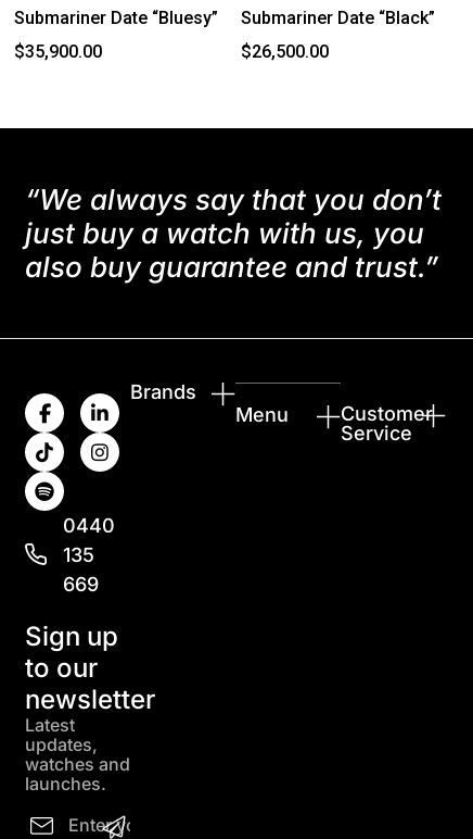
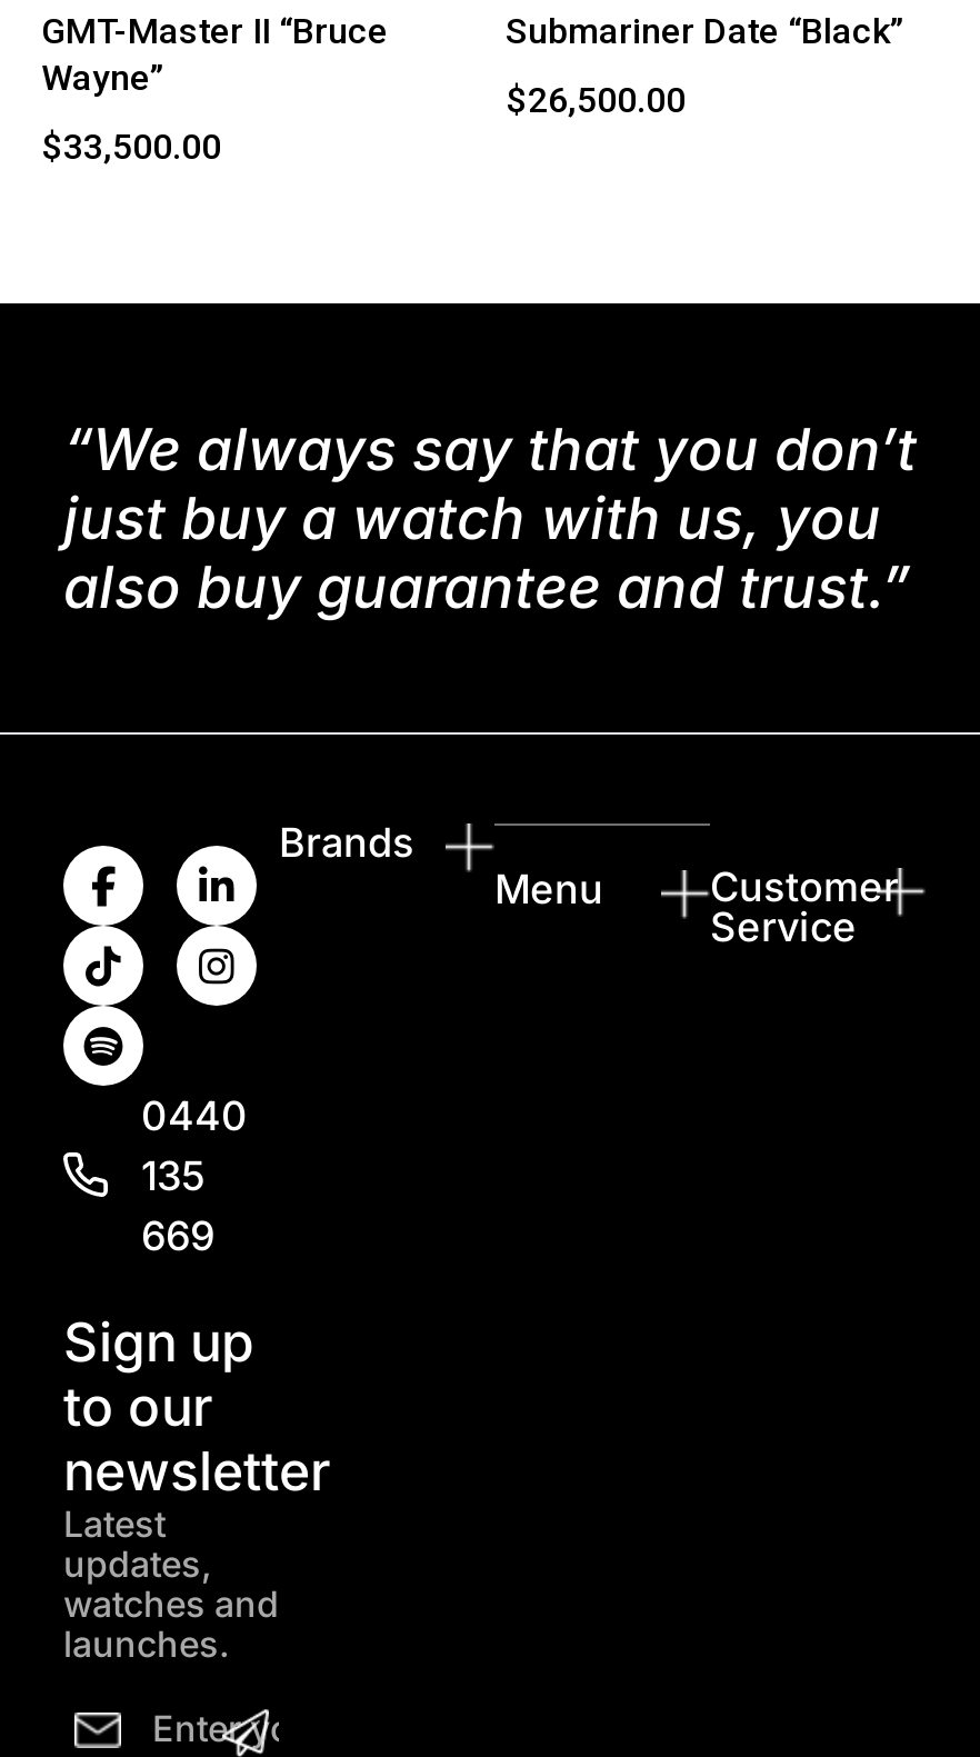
[14,7,218,28] Submariner Date “Bluesy” -> [41,10,388,99] GMT-Master II “Bruce | Wayne”
[14,41,102,62] $35,900.00 -> [41,125,221,168] $33,500.00

